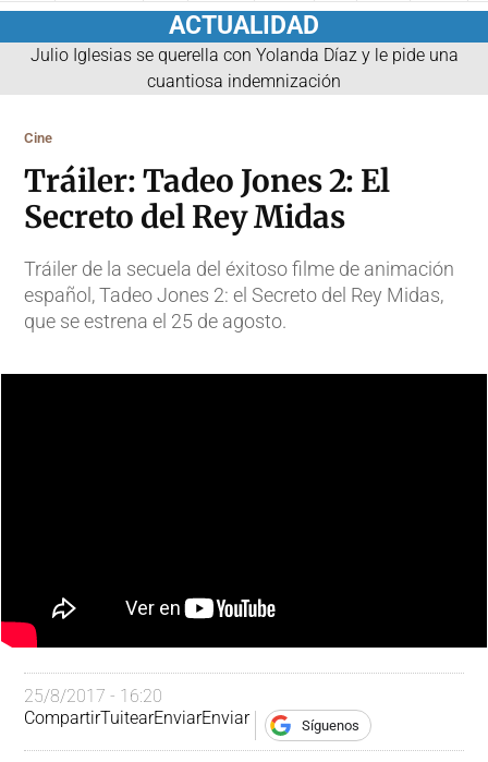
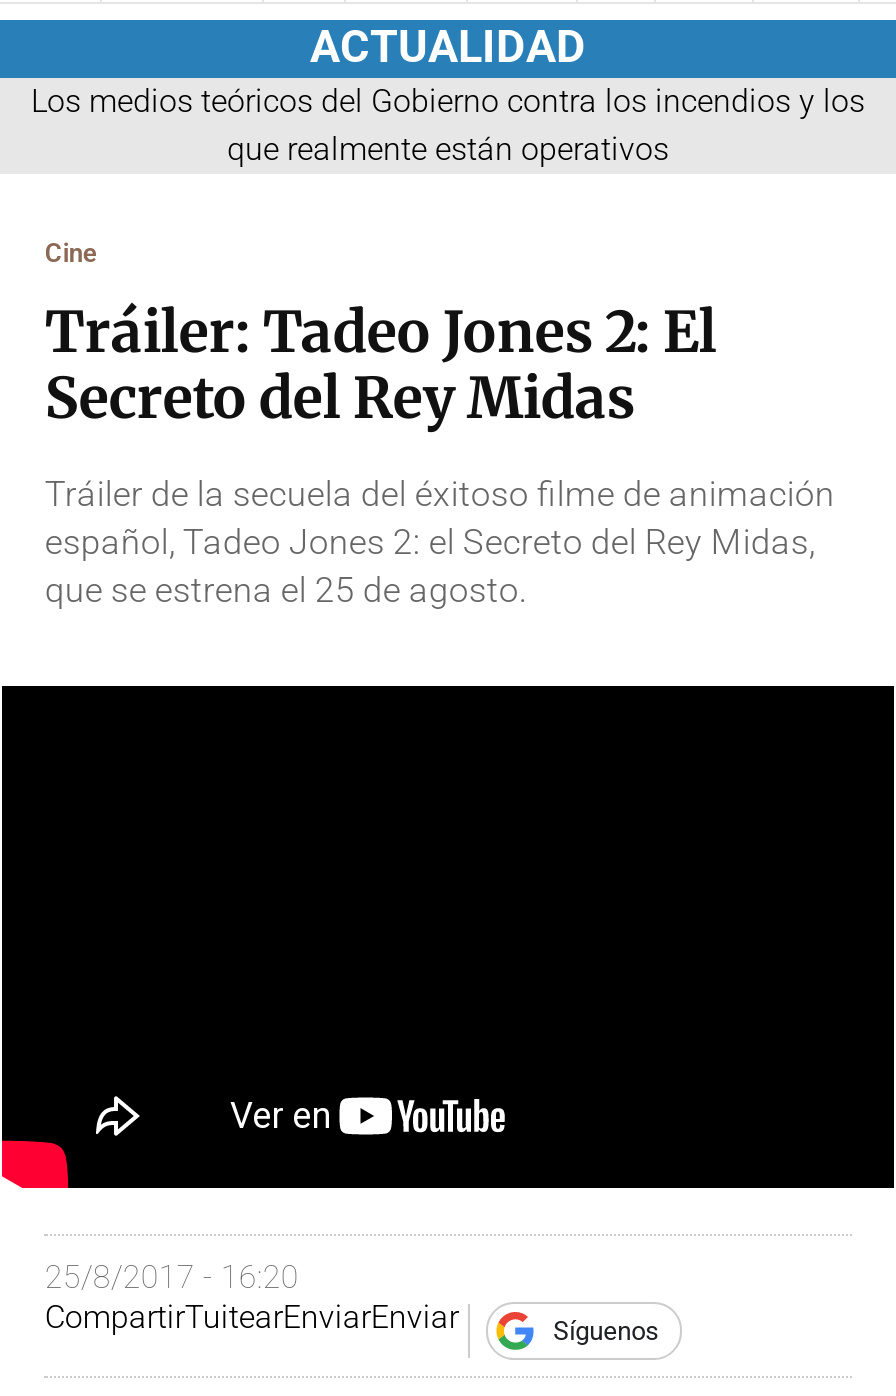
[30,44,458,91] Julio Iglesias se querella con Yolanda Díaz y le pide una | cuantiosa indemnización -> [31,81,865,167] Los medios teóricos del Gobierno contra los incendios y los | que realmente están operativos

